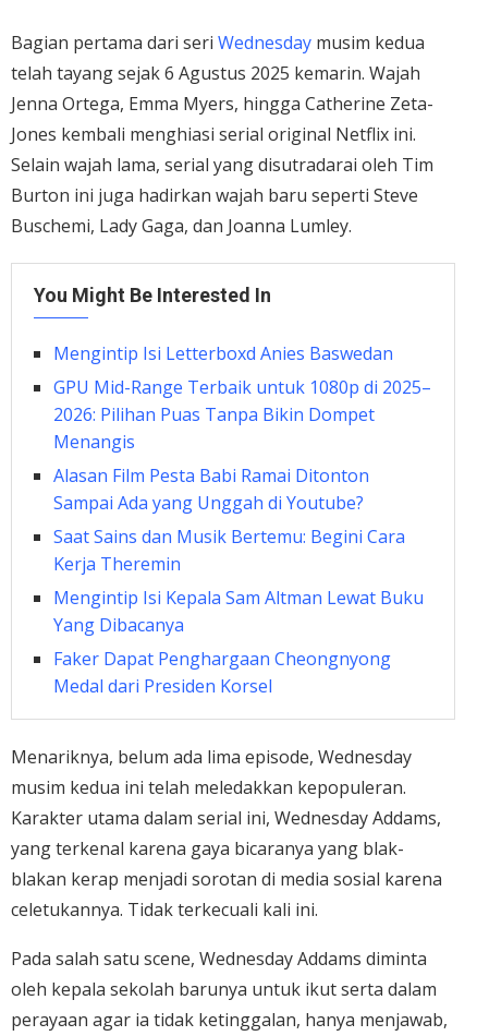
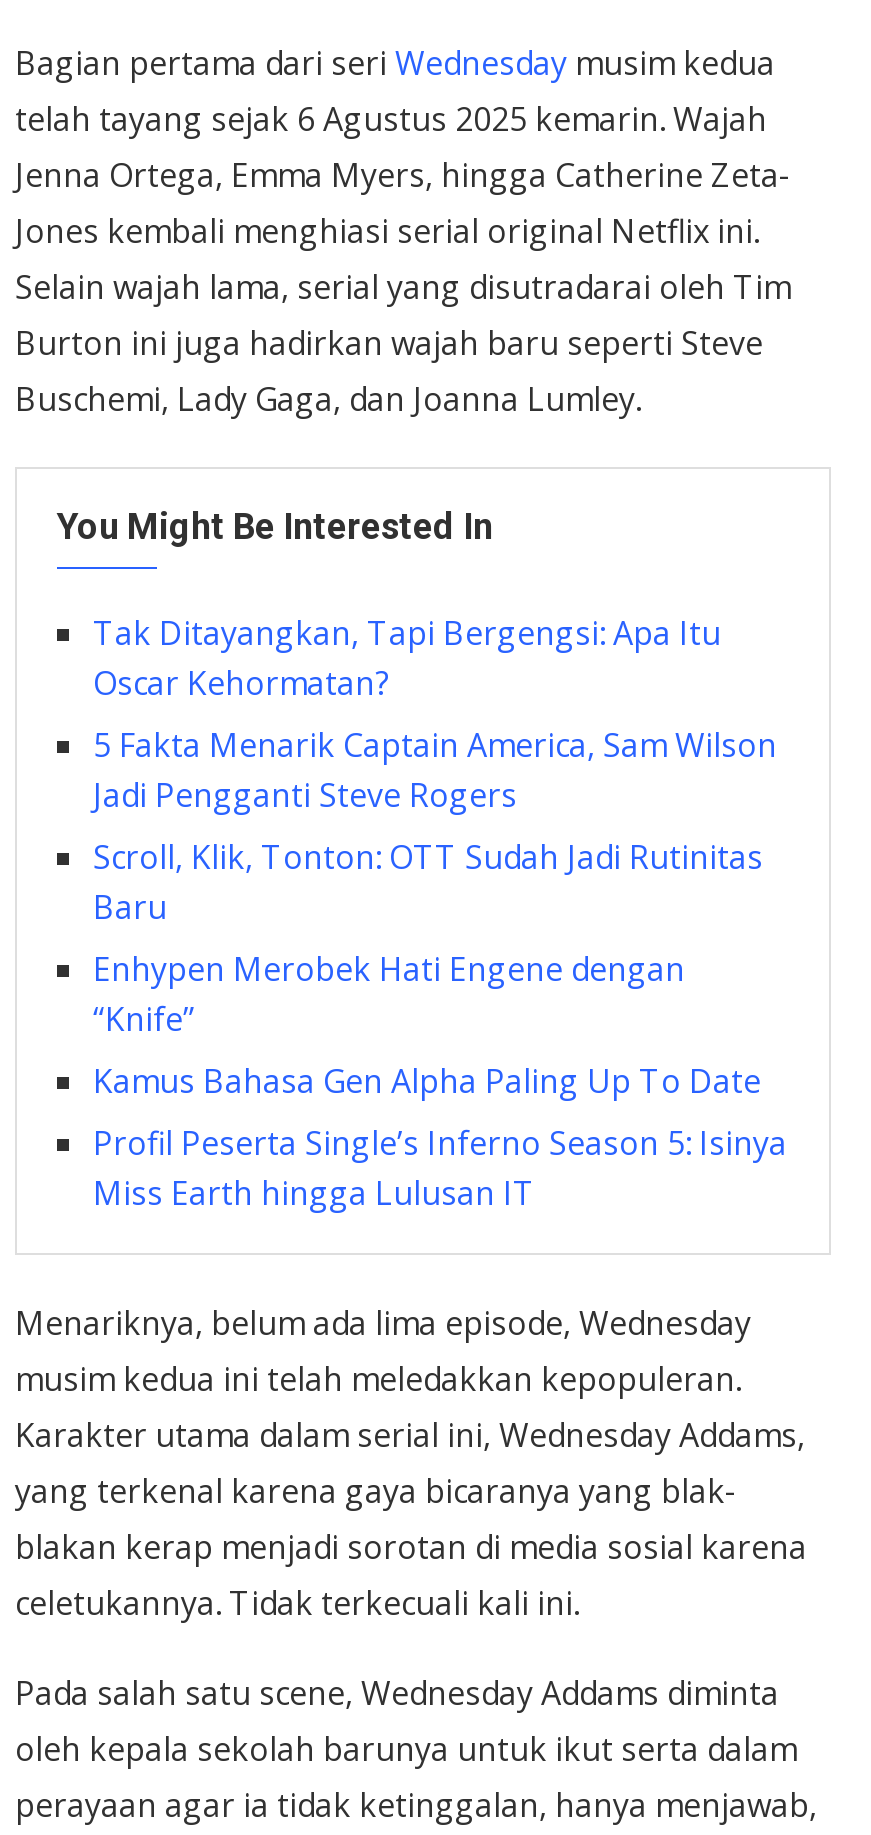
[53,342,431,698] Mengintip Isi Letterboxd Anies Baswedan | GPU Mid-Range Terbaik untuk 1080p di 2025– | 2026: Pilihan Puas Tanpa Bikin Dompet | Menangis | Alasan Film Pesta Babi Ramai Ditonton | Sampai Ada yang Unggah di Youtube? | Saat Sains dan Musik Bertemu: Begini Cara | Kerja Theremin | Mengintip Isi Kepala Sam Altman Lewat Buku | Yang Dibacanya | Faker Dapat Penghargaan Cheongnyong | Medal dari Presiden Korsel -> [93,612,787,1216] Tak Ditayangkan, Tapi Bergengsi: Apa Itu | Oscar Kehormatan? | 5 Fakta Menarik Captain America, Sam Wilson | Jadi Pengganti Steve Rogers | Scroll, Klik, Tonton: OTT Sudah Jadi Rutinitas | Baru | Enhypen Merobek Hati Engene dengan | “Knife” | Kamus Bahasa Gen Alpha Paling Up To Date | Profil Peserta Single’s Inferno Season 5: Isinya | Miss Earth hingga Lulusan IT

